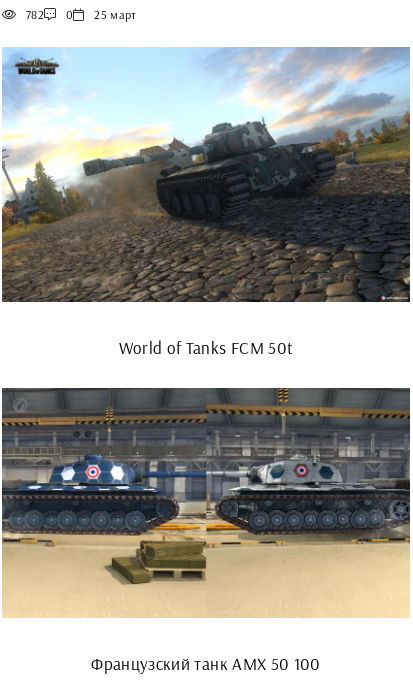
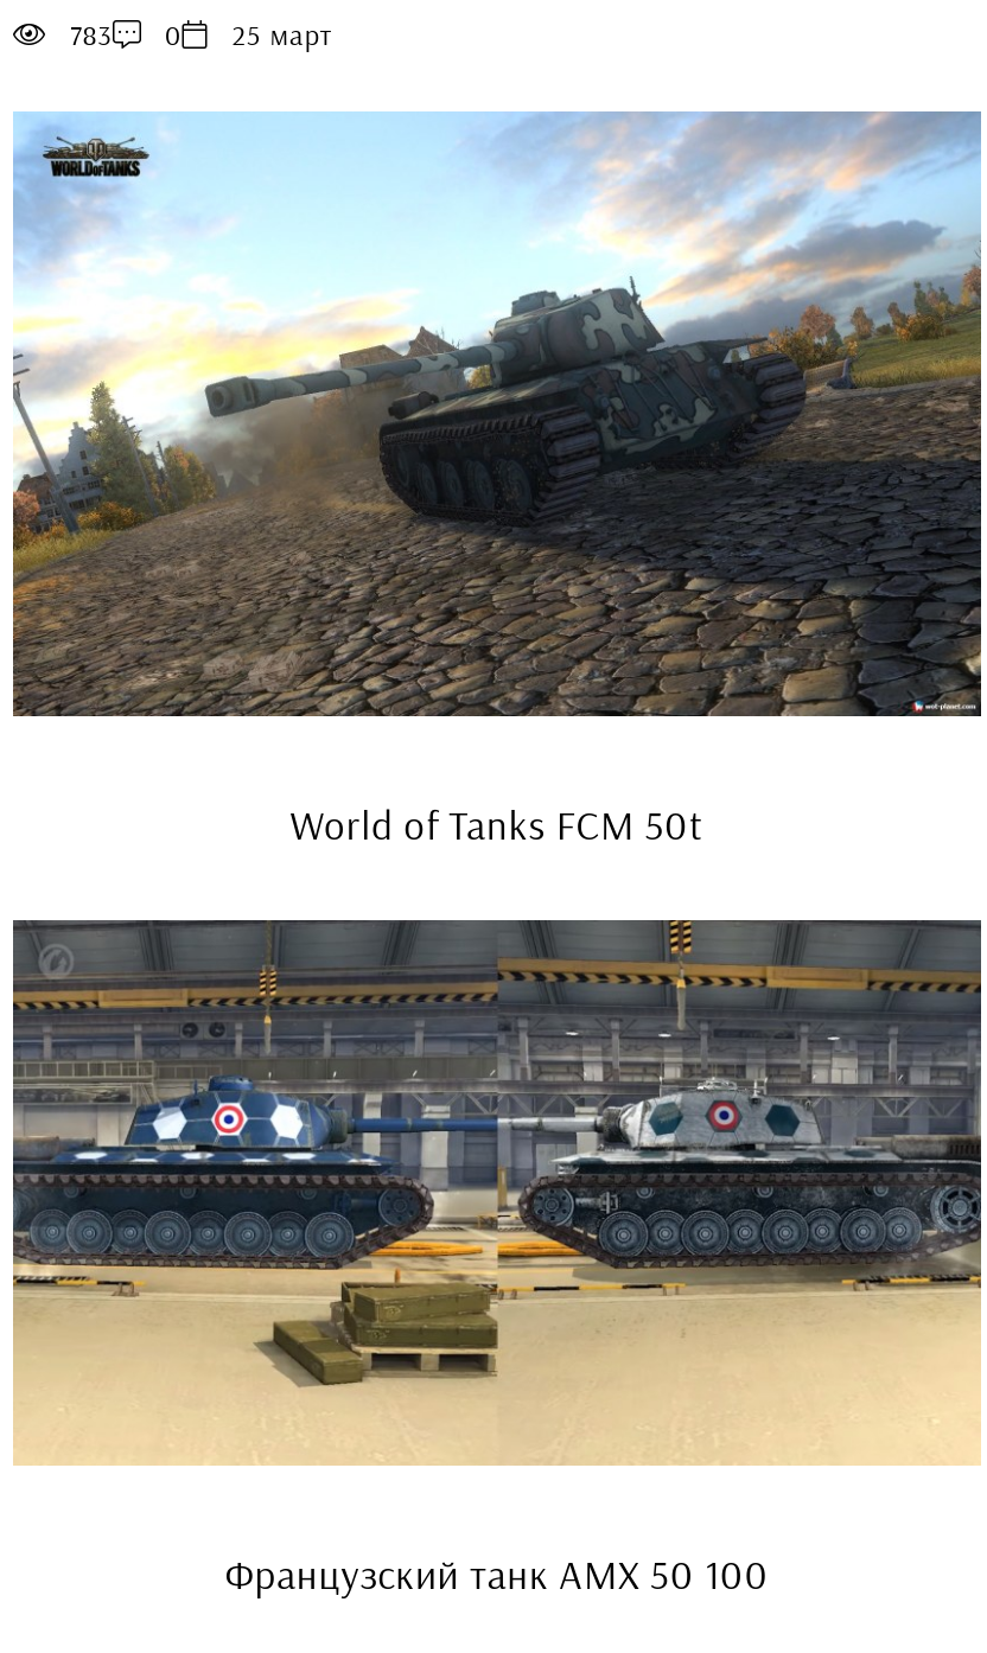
[26,7,137,22] 782 0 25 март -> [70,17,332,52] 783 0 25 март

